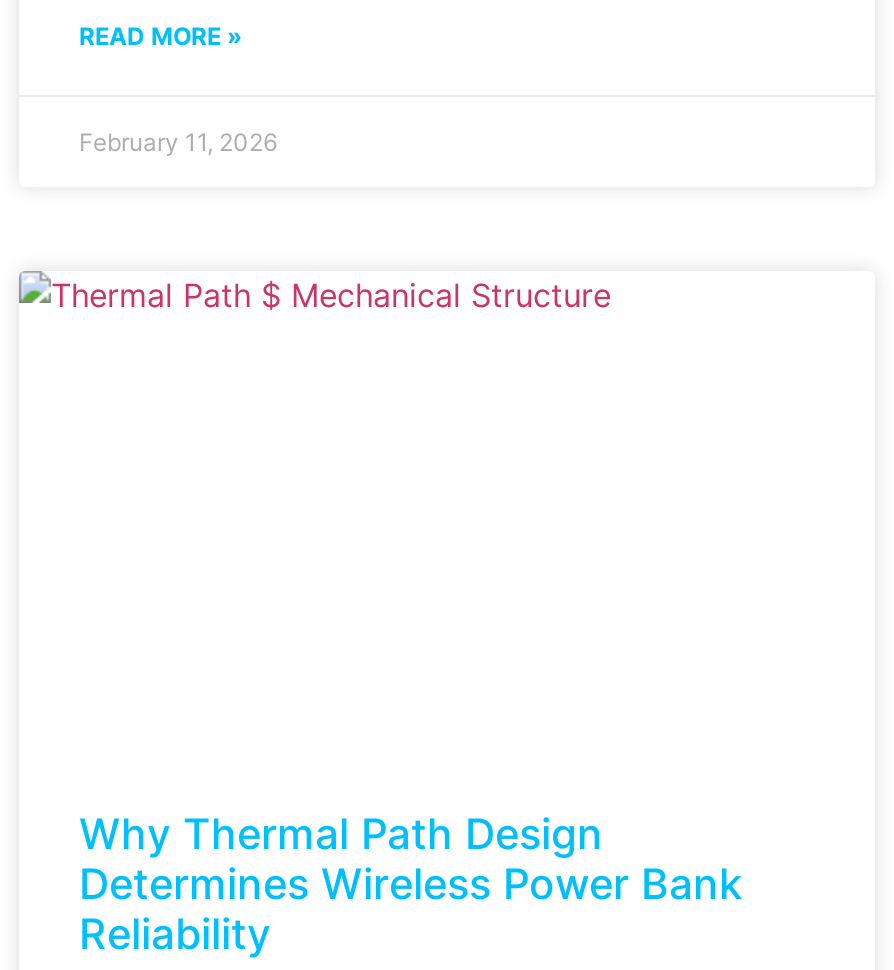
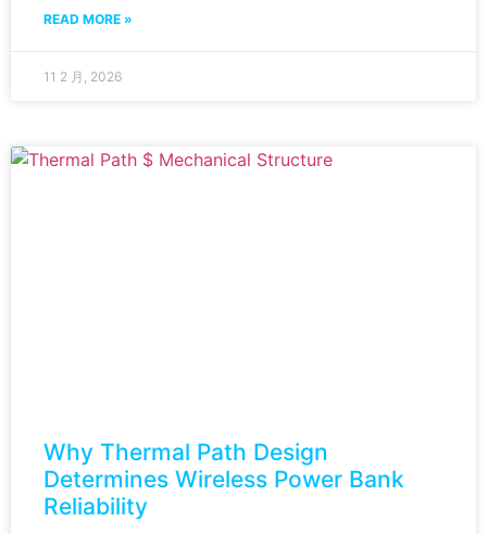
[79,127,277,157] February 11, 2026 -> [43,68,122,85] 11 2 月, 2026

